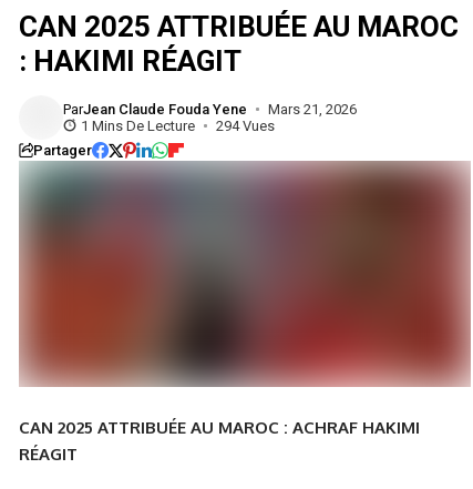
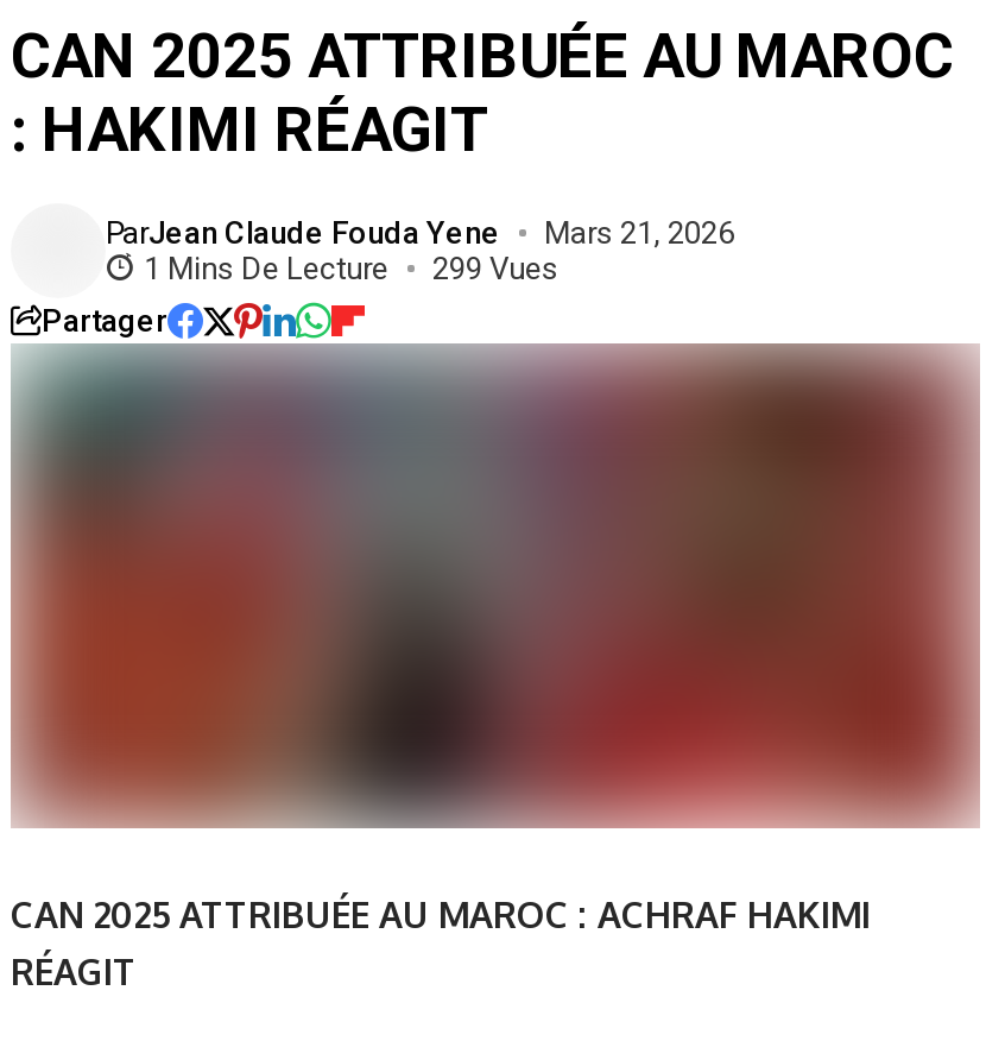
[81,118,274,134] 1 Mins De Lecture 294 Vues -> [144,251,558,286] 1 Mins De Lecture 299 Vues

